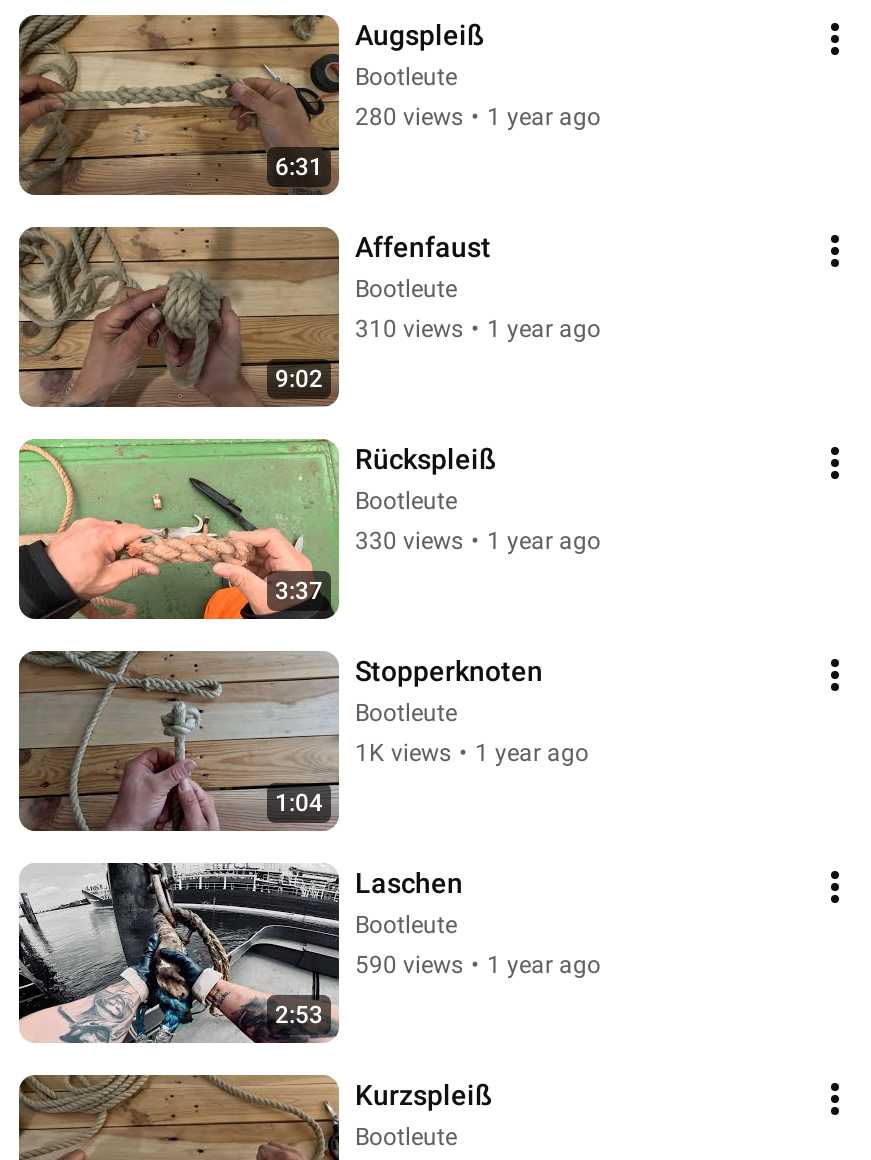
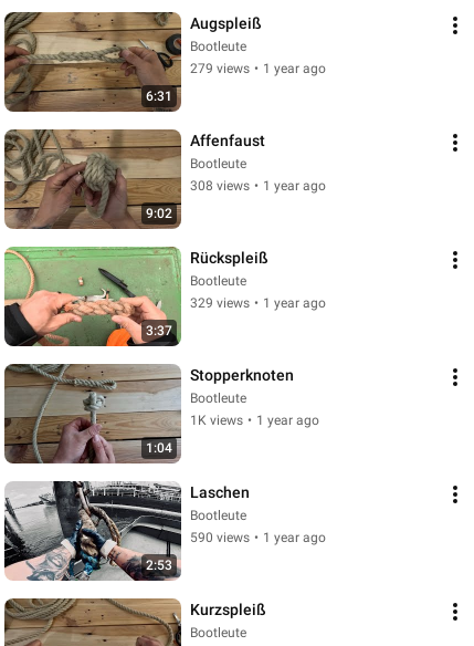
[355,103,601,131] 280 views • 1 year ago -> [190,61,326,77] 279 views • 1 year ago
[355,315,601,343] 310 views • 1 year ago -> [190,179,326,194] 308 views • 1 year ago
[355,527,601,555] 330 views • 1 year ago -> [190,296,326,311] 329 views • 1 year ago

